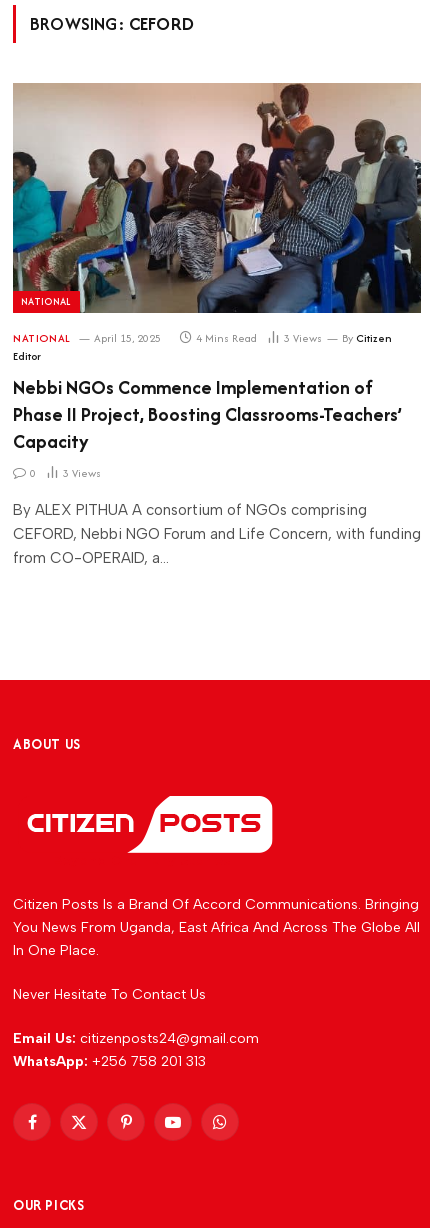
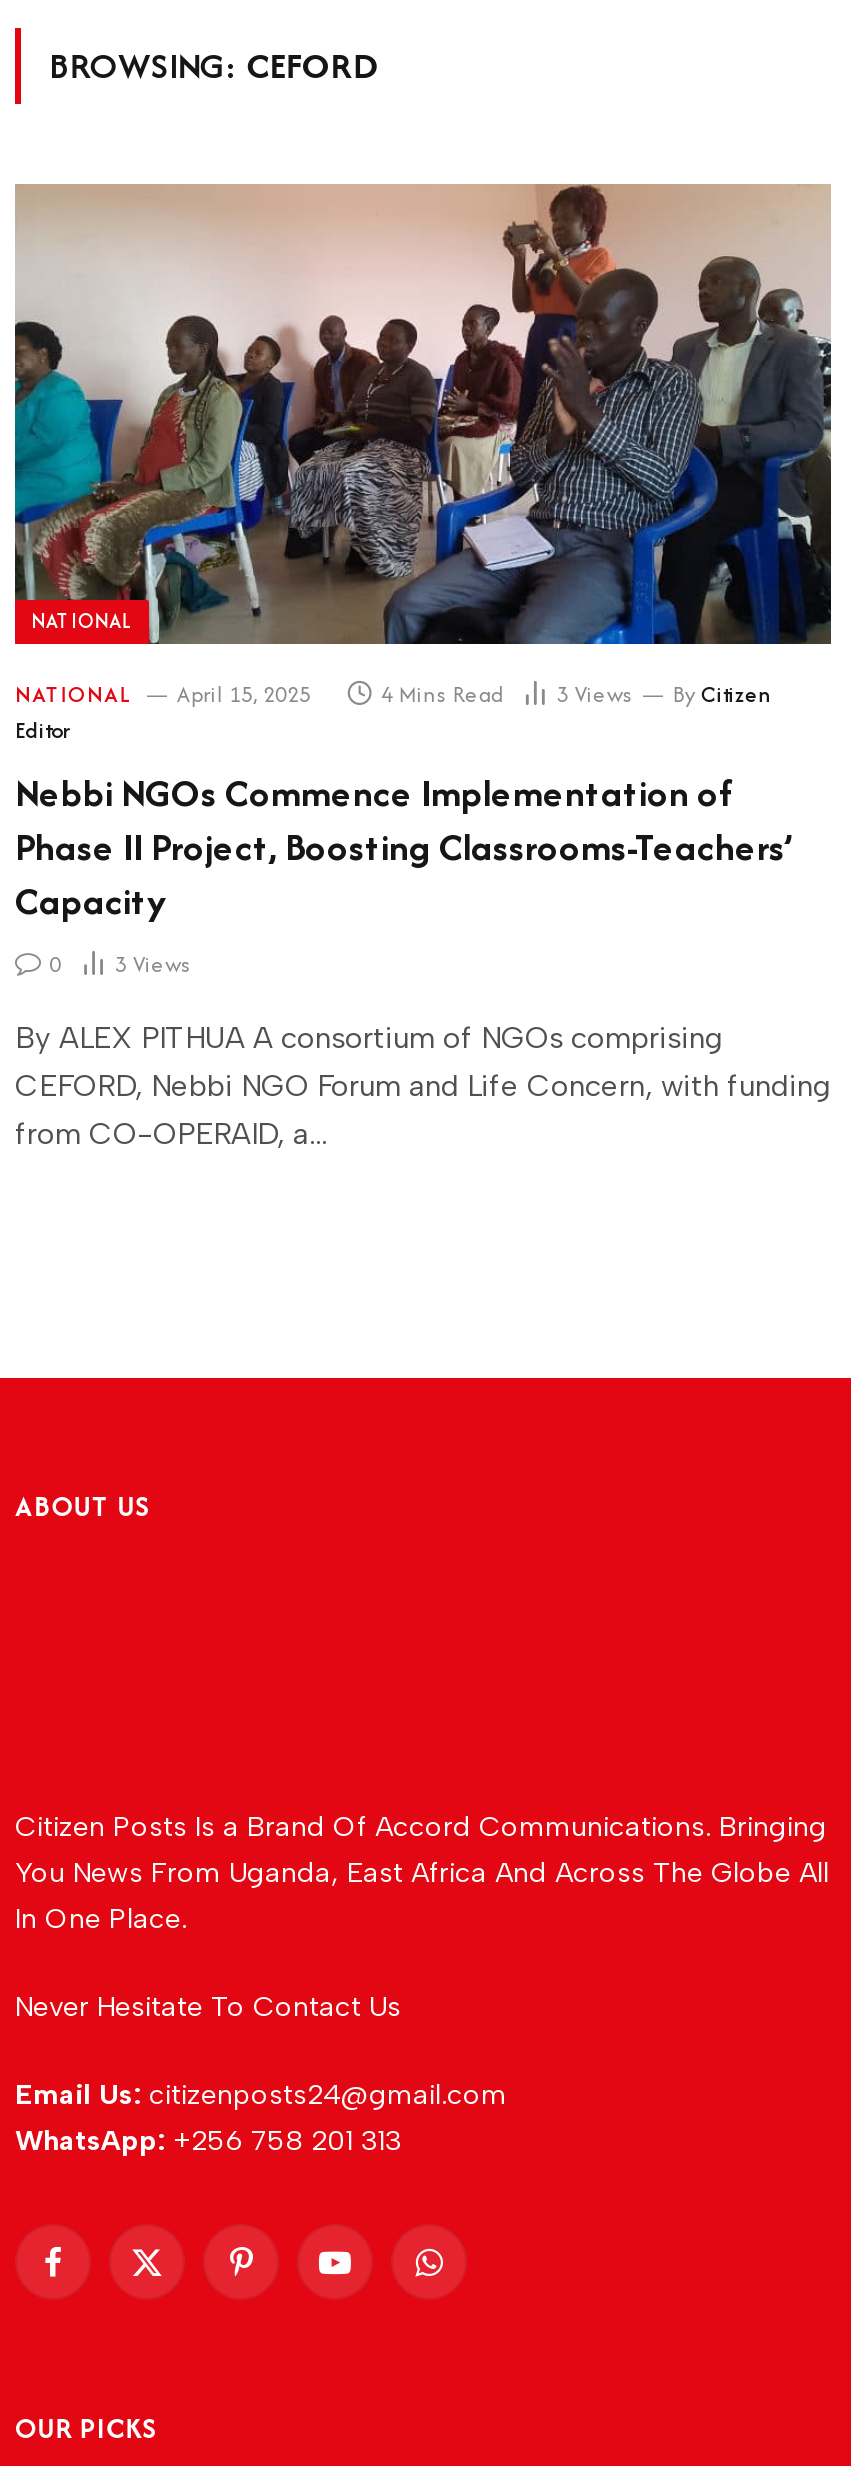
[26,795,274,854] [image] -> none

